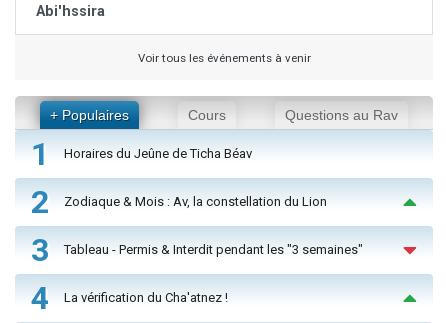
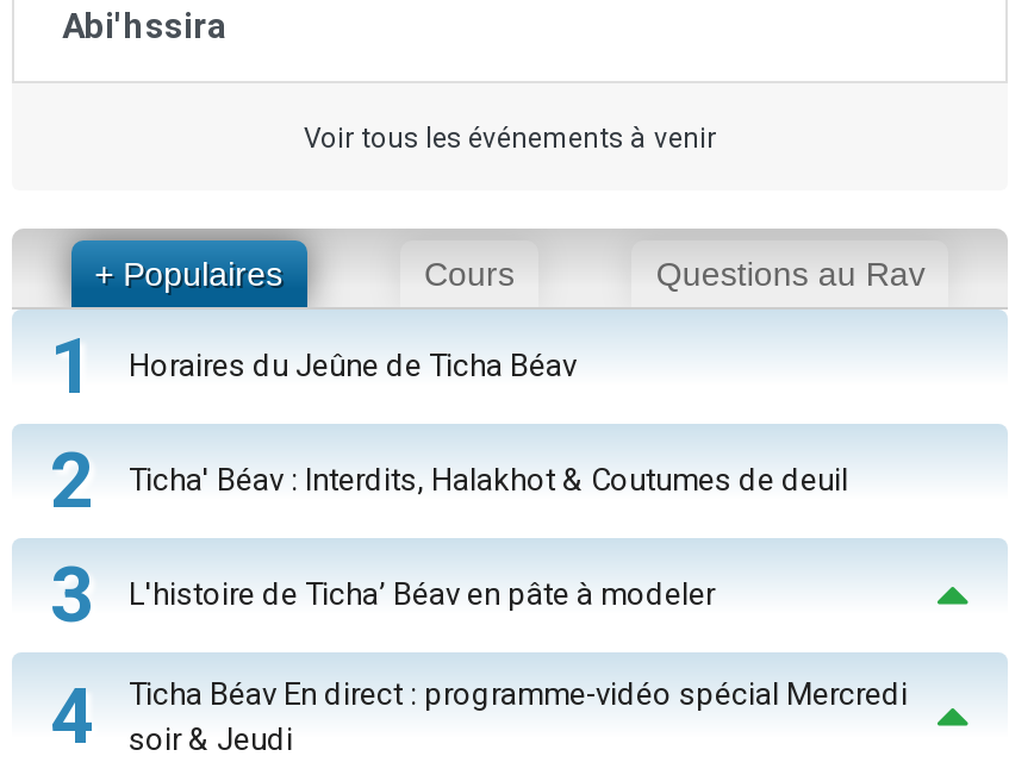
[64,194,327,209] Zodiaque & Mois : Av, la constellation du Lion -> [129,462,848,498] Ticha' Béav : Interdits, Halakhot & Coutumes de deuil
[64,242,363,257] Tableau - Permis & Interdit pendant les "3 semaines" -> [129,576,715,612] L'histoire de Ticha’ Béav en pâte à modeler
[64,290,228,305] La vérification du Cha'atnez ! -> [129,675,908,756] Ticha Béav En direct : programme-vidéo spécial Mercredi | soir & Jeudi

